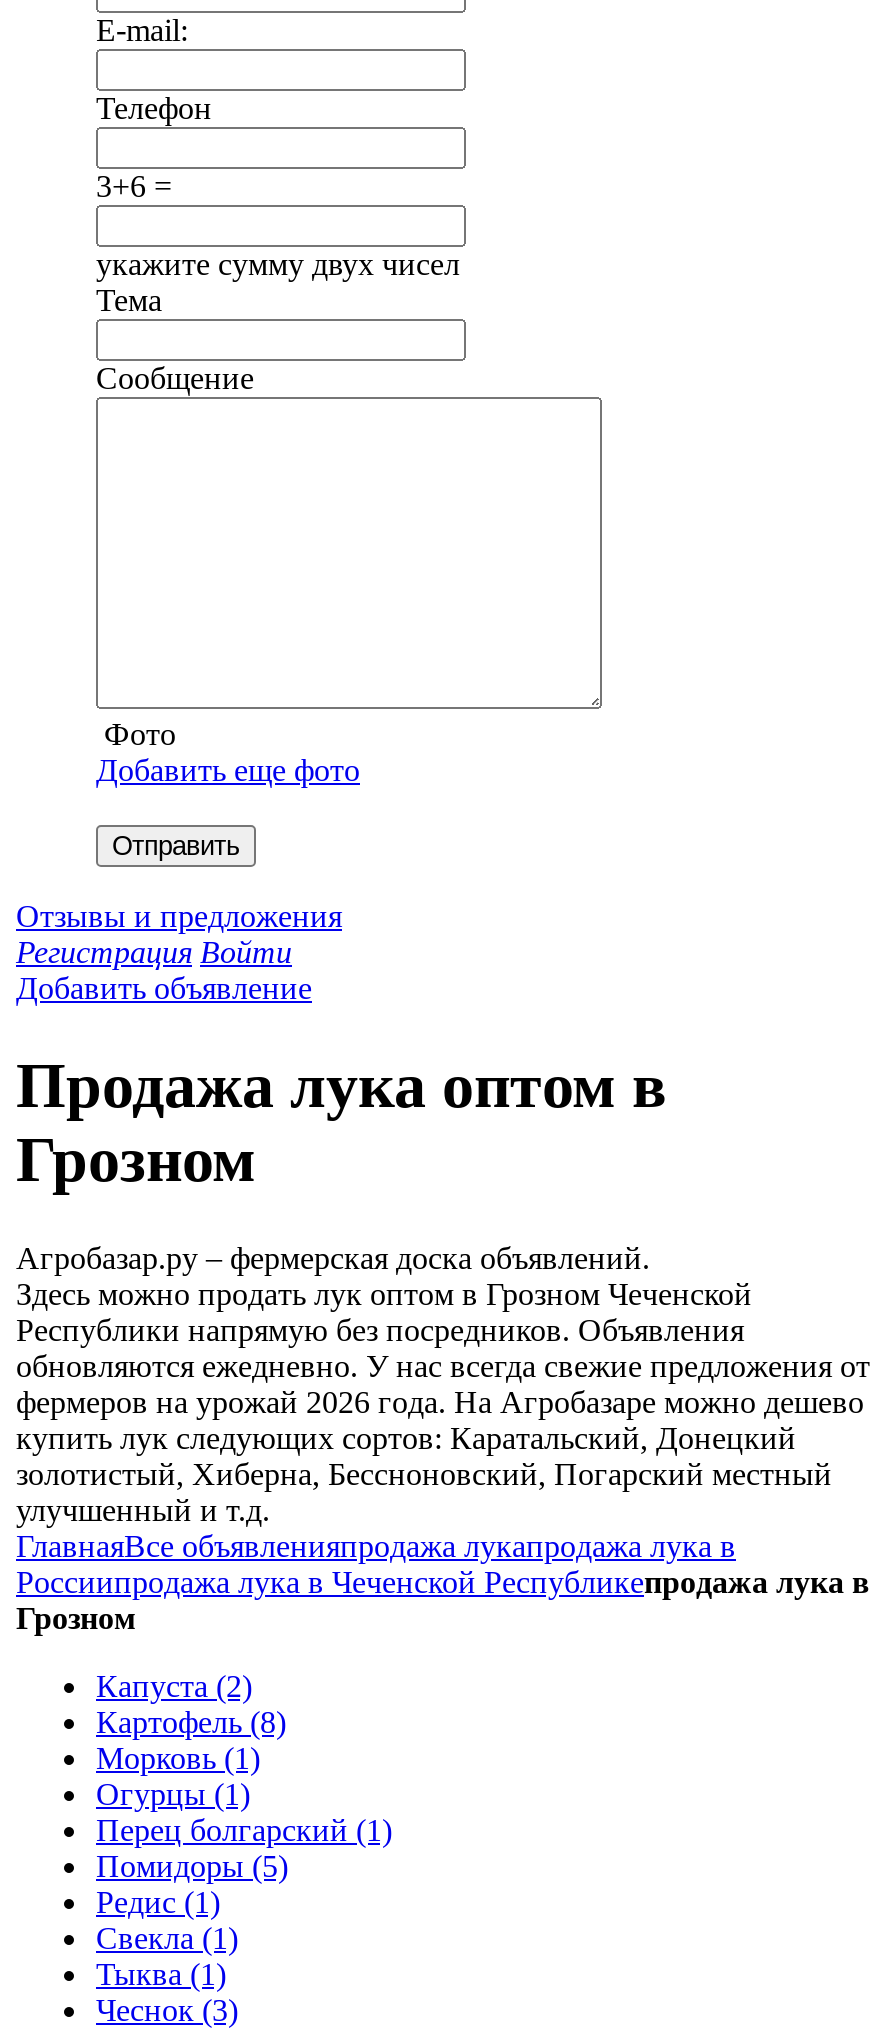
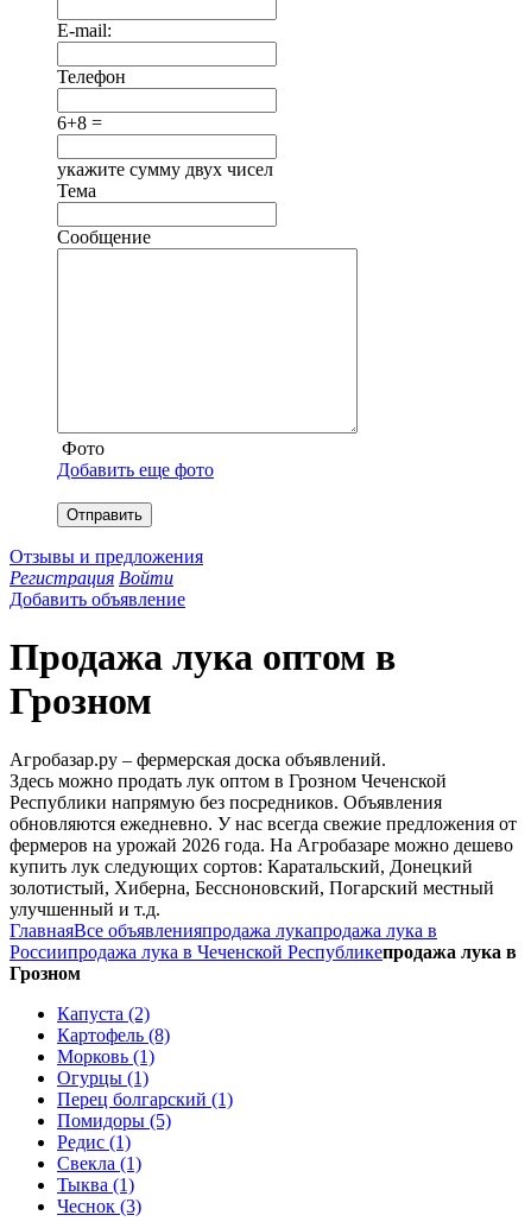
[96,169,172,203] 3+6 = -> [57,113,102,133] 6+8 =

